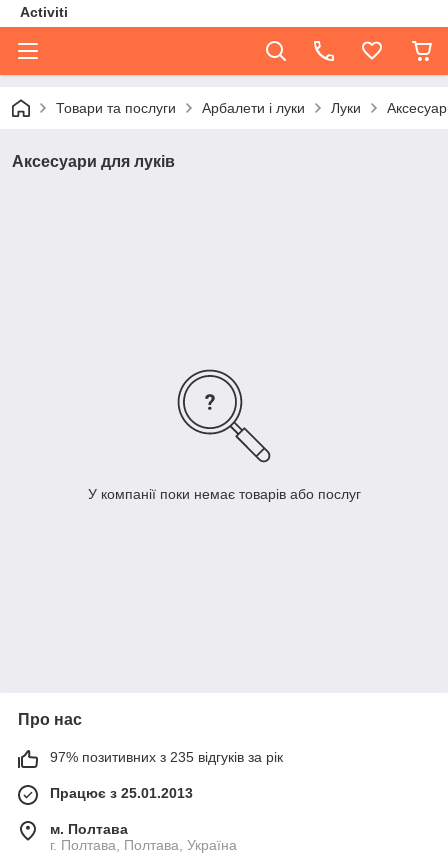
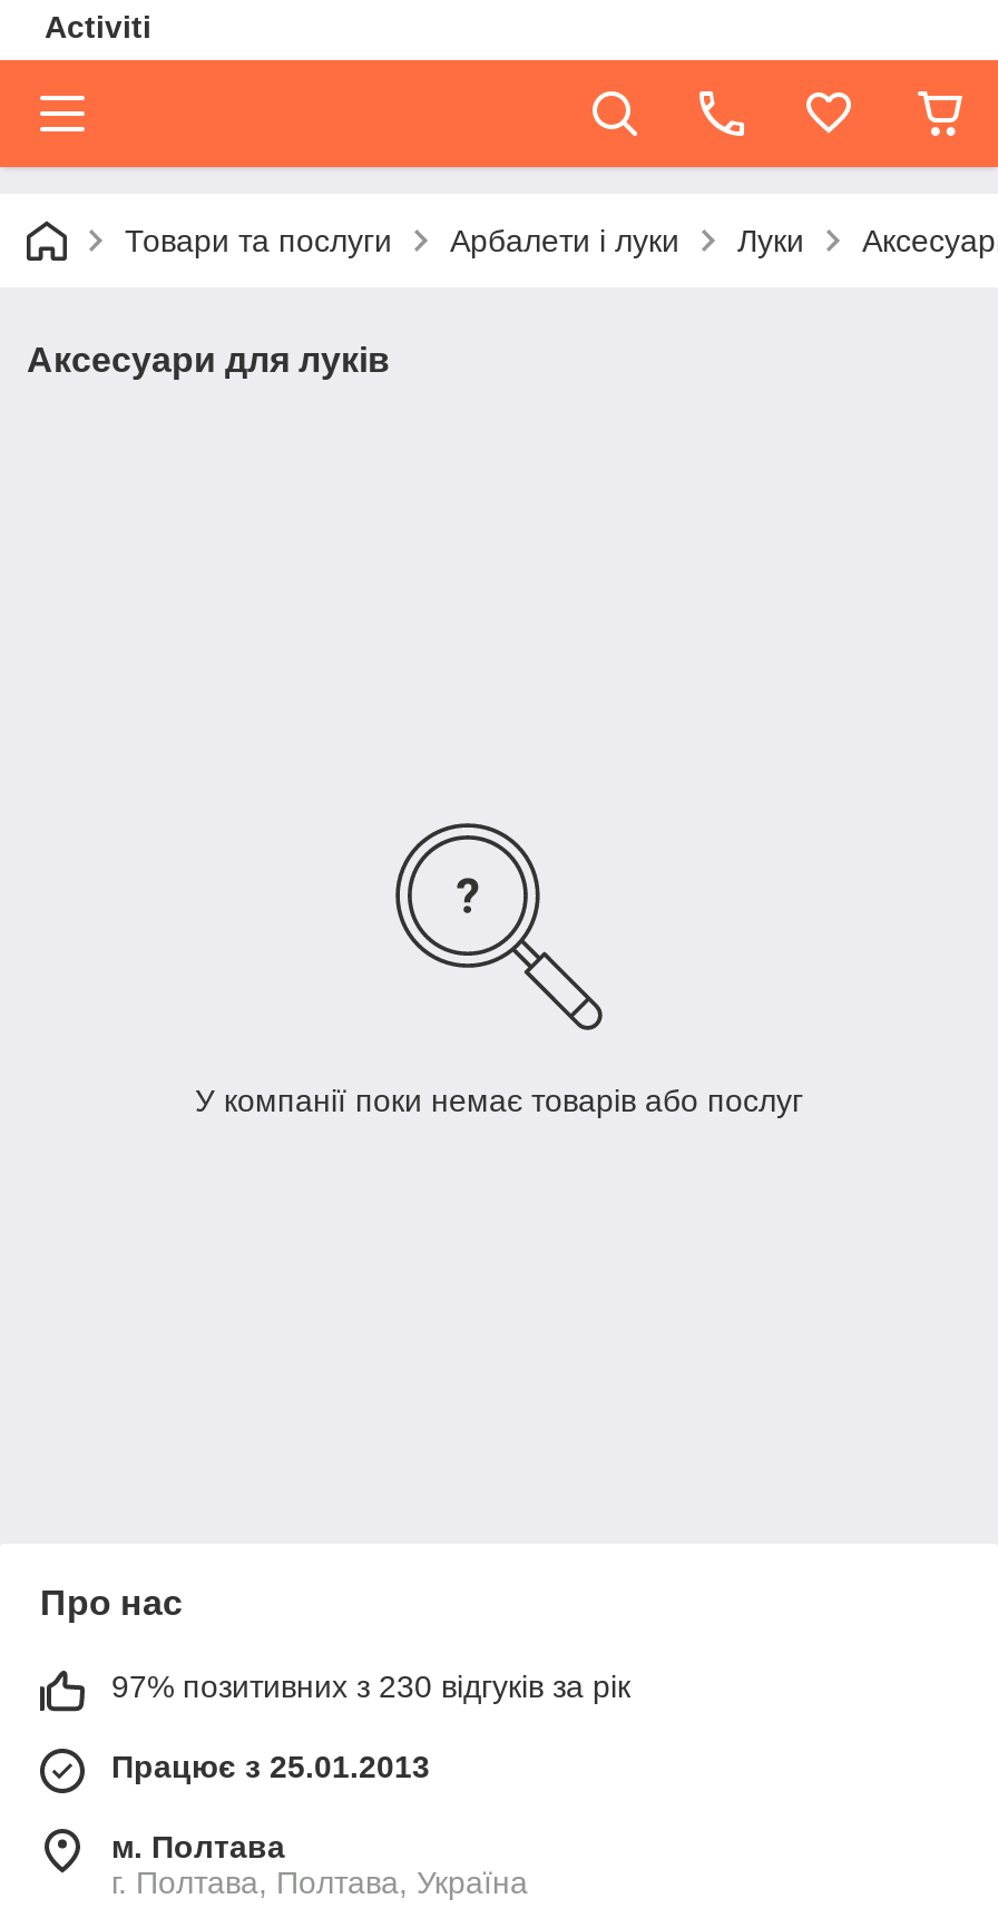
[50,749,283,765] 97% позитивних з 235 відгуків за рік -> [111,1670,630,1705] 97% позитивних з 230 відгуків за рік

